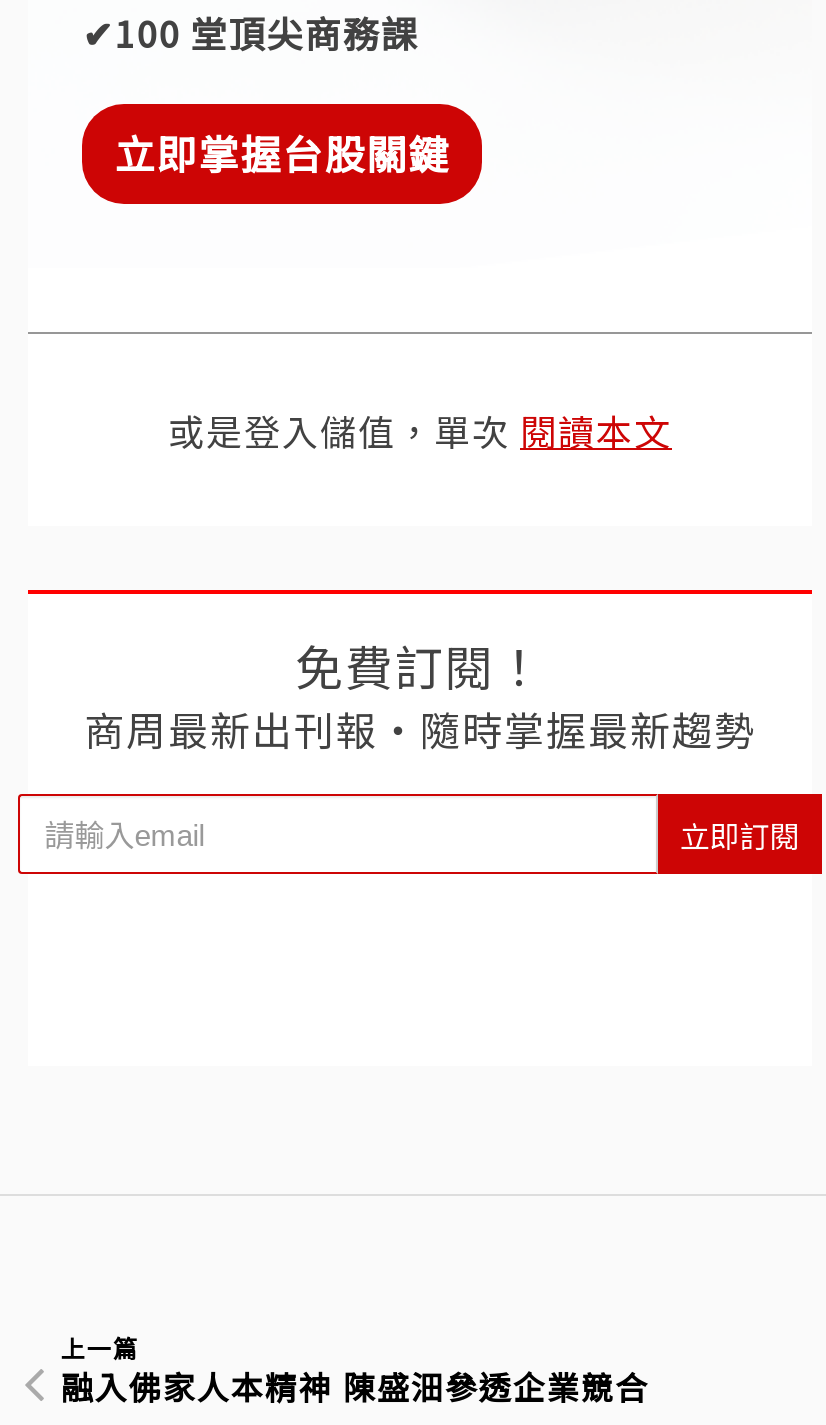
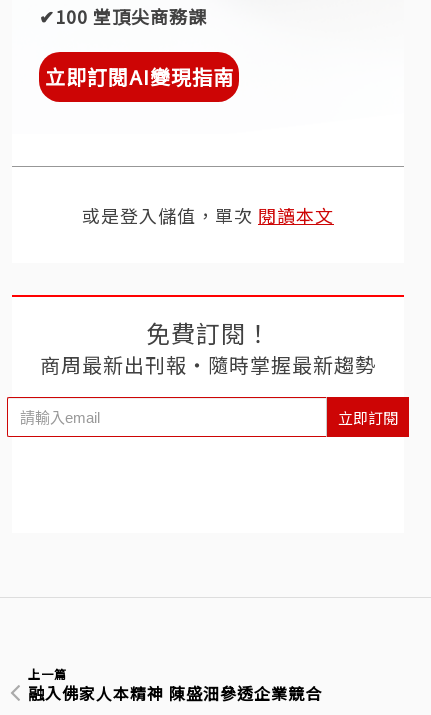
[114,124,450,182] 立即掌握台股關鍵 -> [45,62,234,91] 立即訂閱AI變現指南

